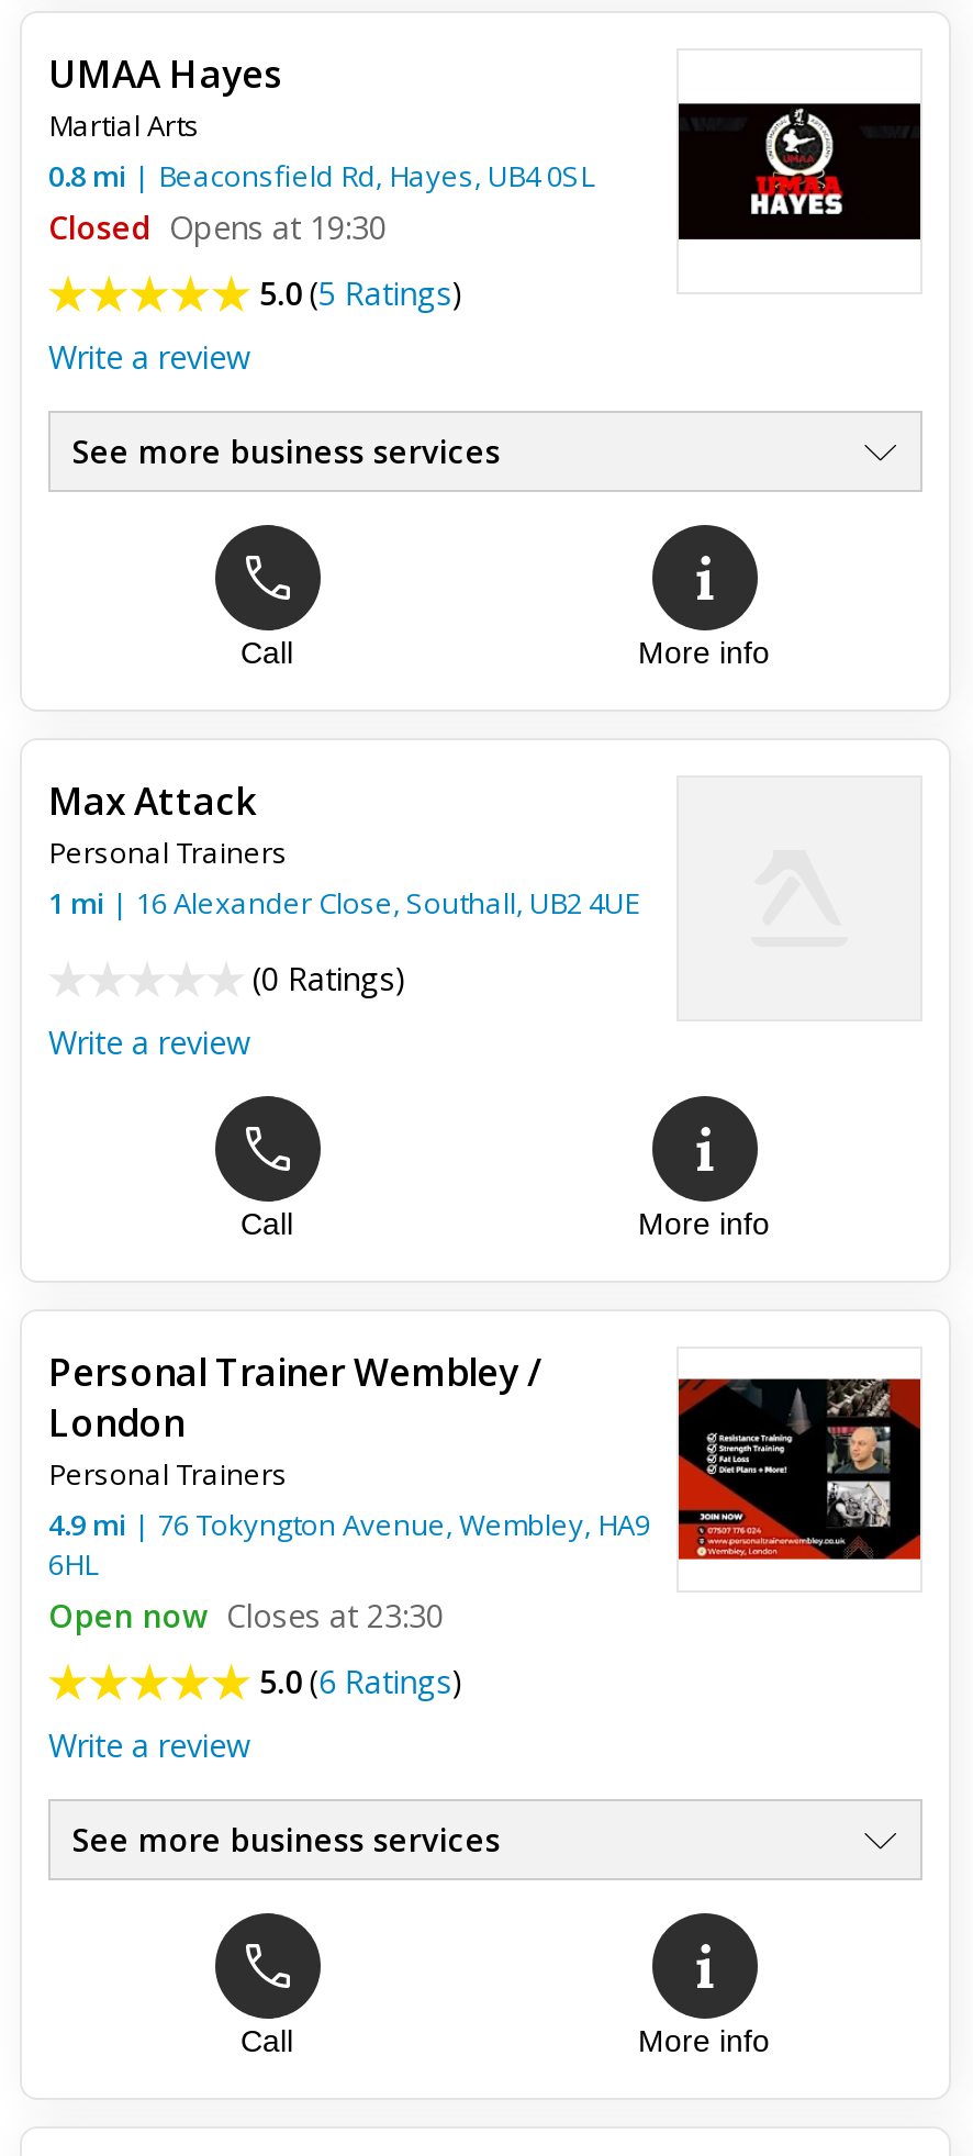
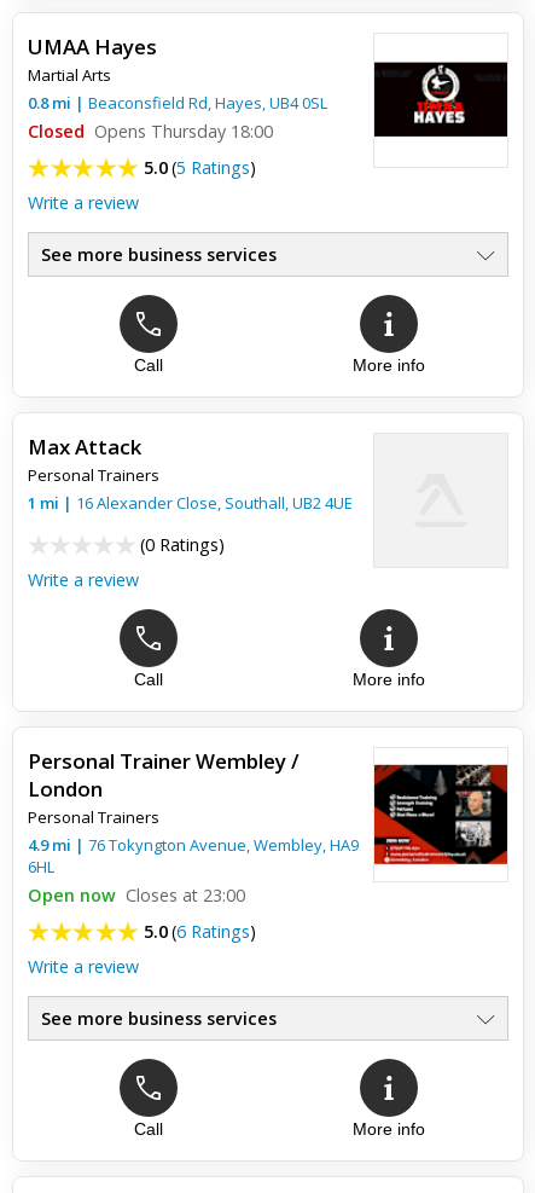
[48,206,387,248] Closed Opens at 19:30 -> [28,120,273,143] Closed Opens Thursday 18:00
[48,1595,444,1636] Open now Closes at 23:30 -> [28,884,245,907] Open now Closes at 23:00

